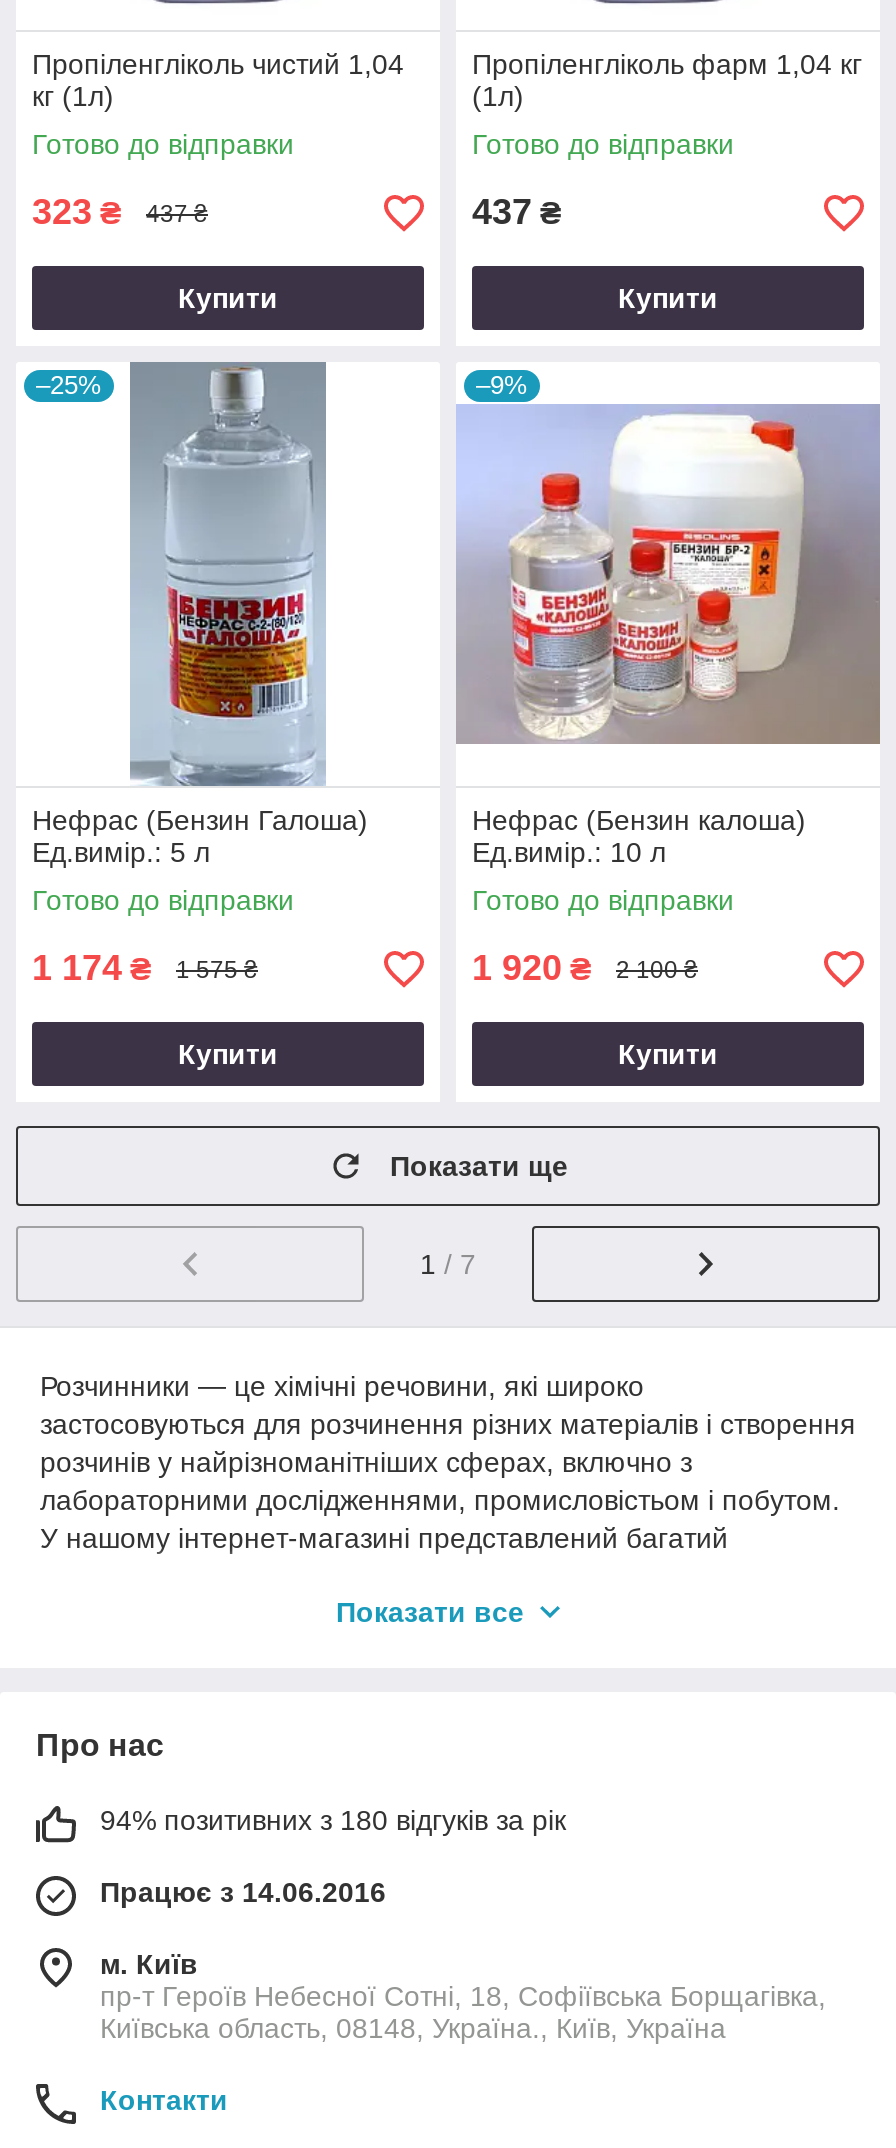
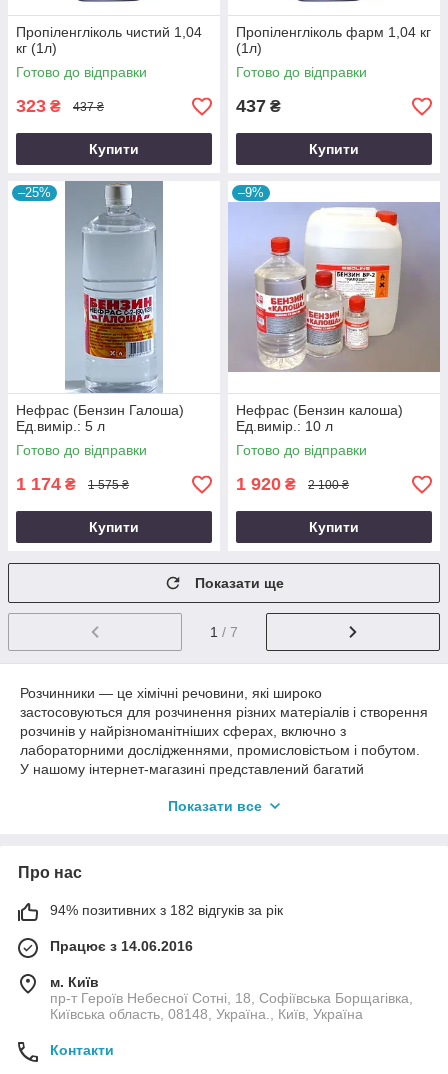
[100,1804,566,1836] 94% позитивних з 180 відгуків за рік -> [50,902,283,918] 94% позитивних з 182 відгуків за рік

